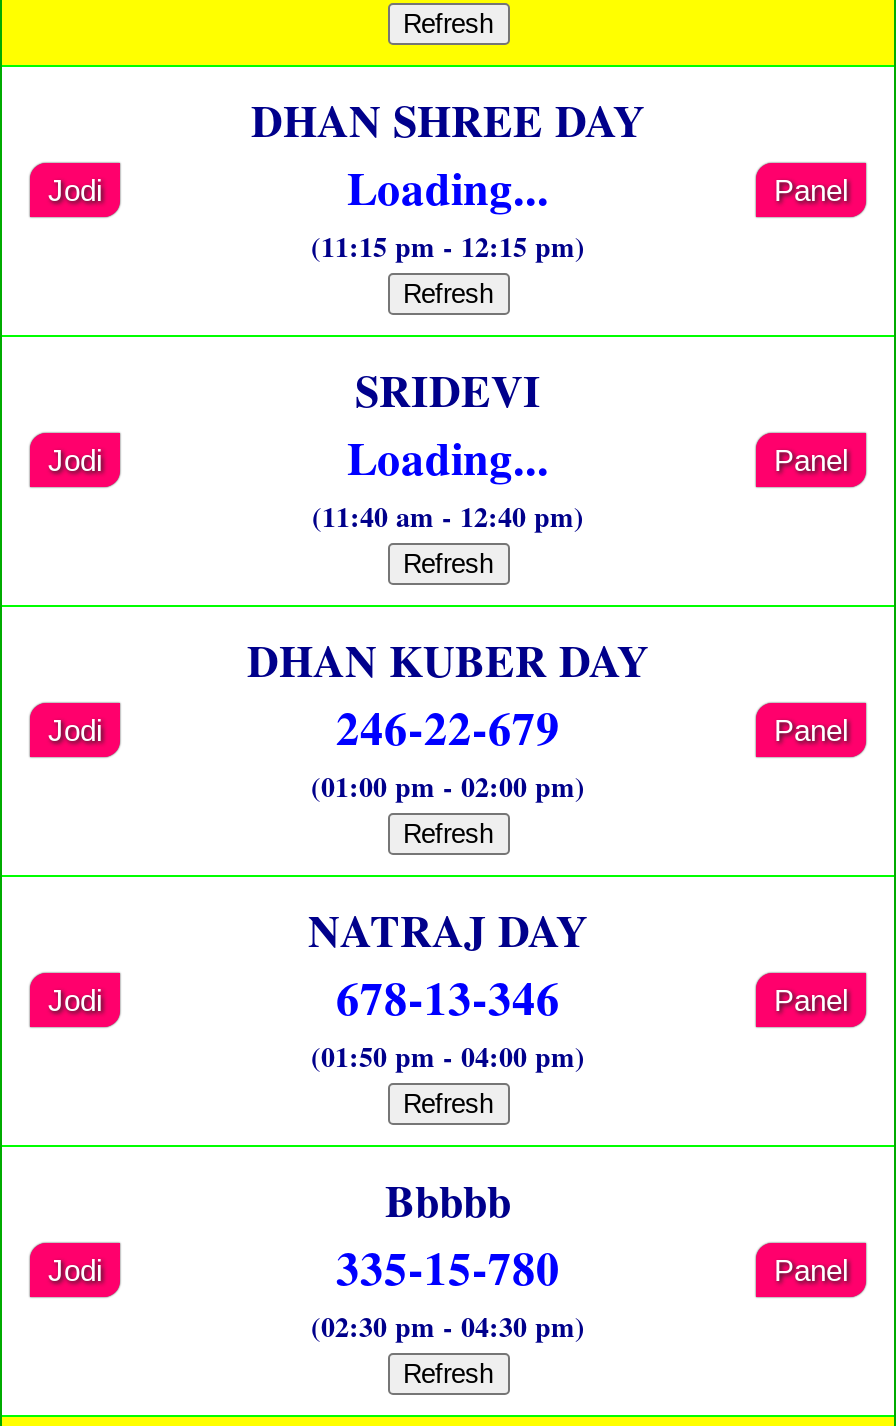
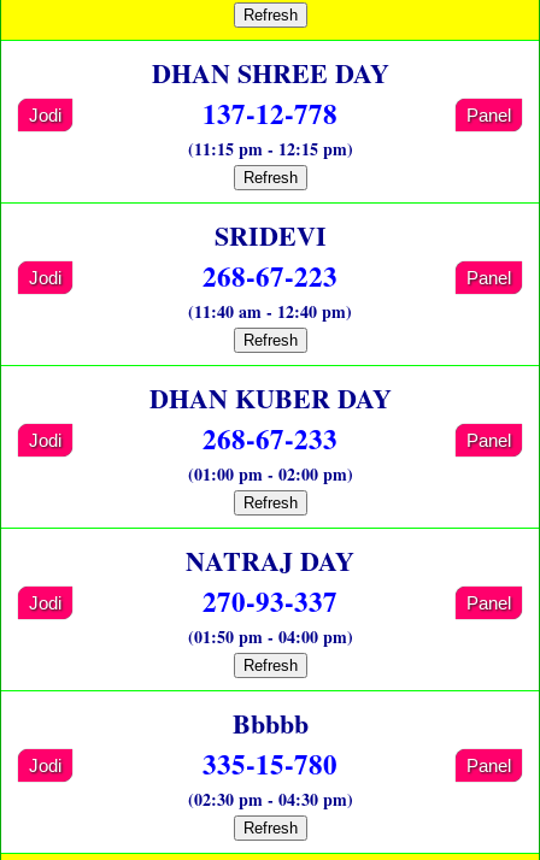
[347,153,549,221] Loading... -> [202,93,337,133] 137-12-778
[347,423,549,491] Loading... -> [202,255,337,296] 268-67-223
[336,693,560,761] 246-22-679 -> [202,418,337,459] 268-67-233
[336,963,560,1031] 678-13-346 -> [202,580,337,621] 270-93-337

